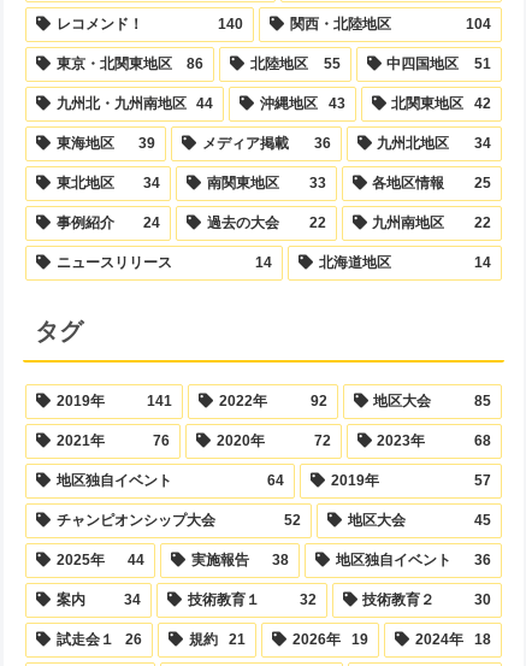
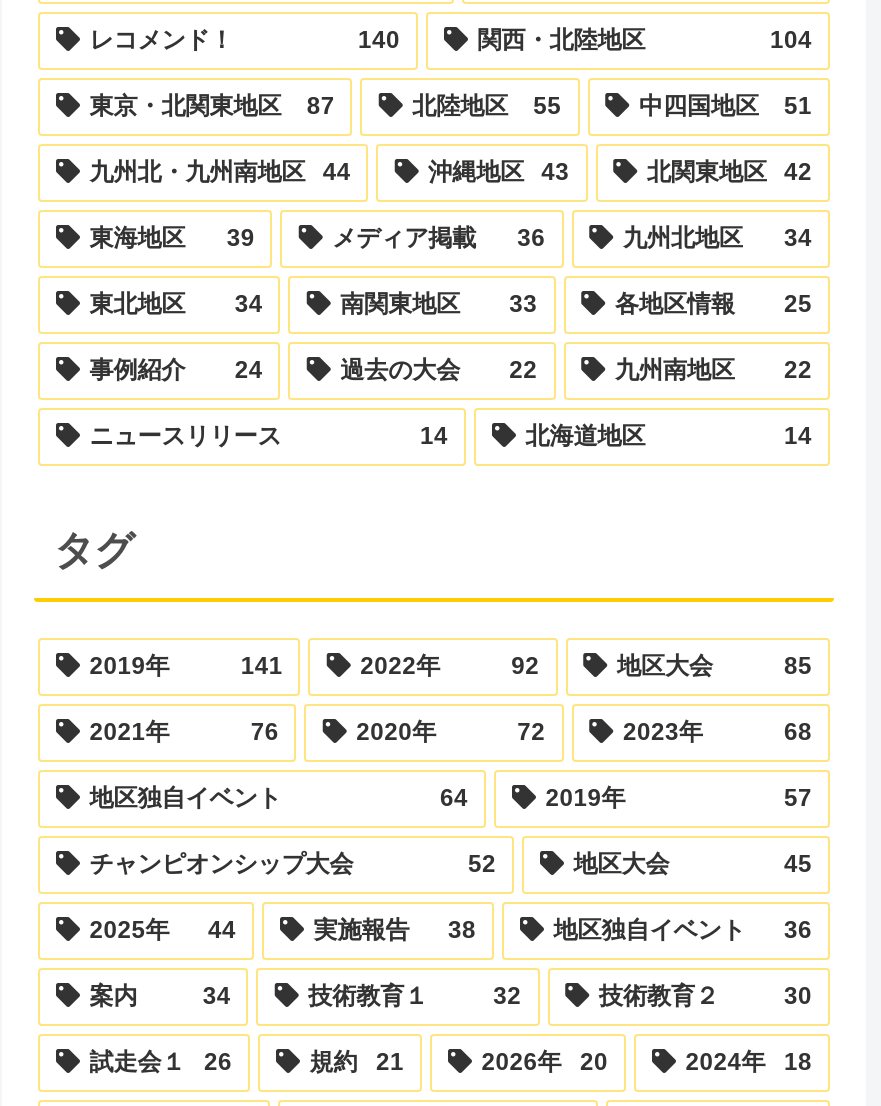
[56,56,204,73] 東京・北関東地区 86 -> [90,93,335,121] 東京・北関東地区 87
[292,631,368,648] 2026年 19 -> [482,1049,608,1077] 2026年 20

